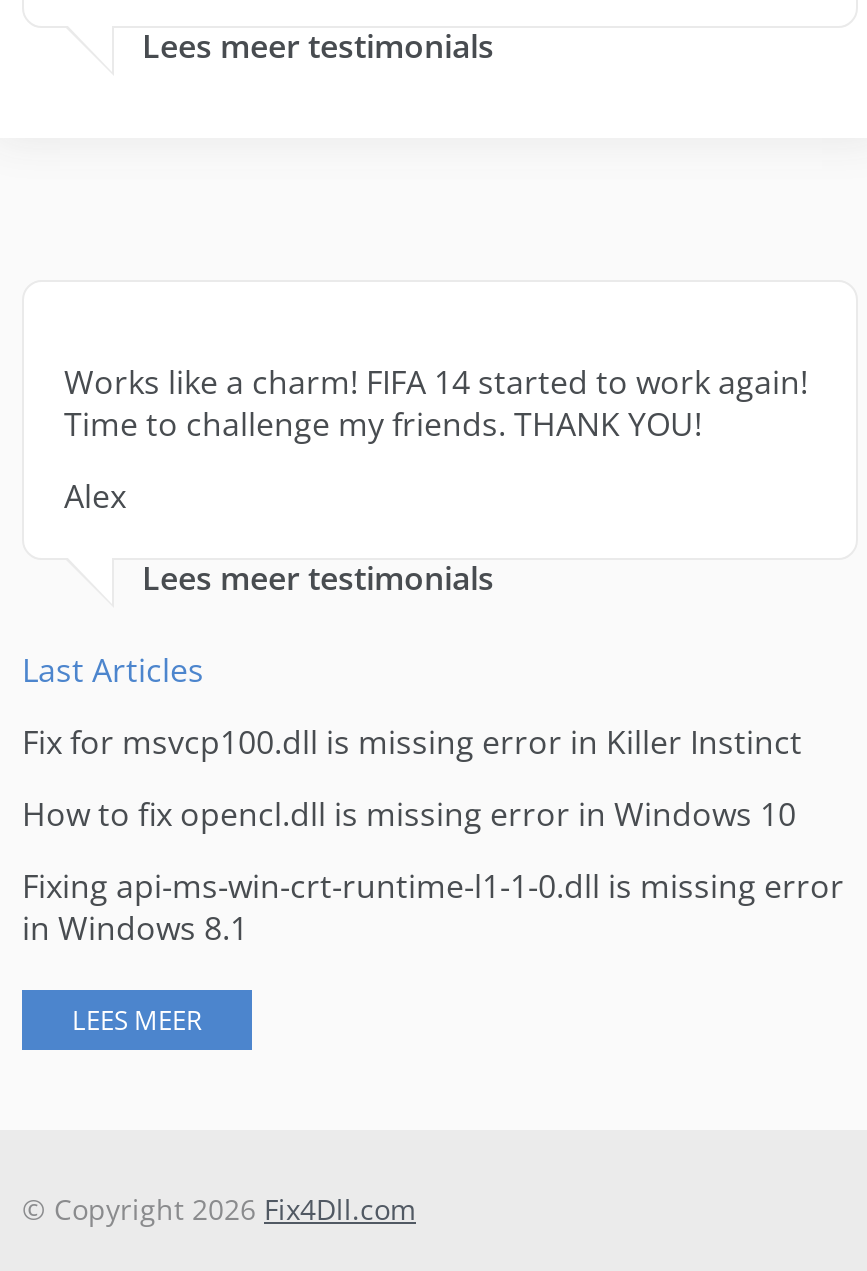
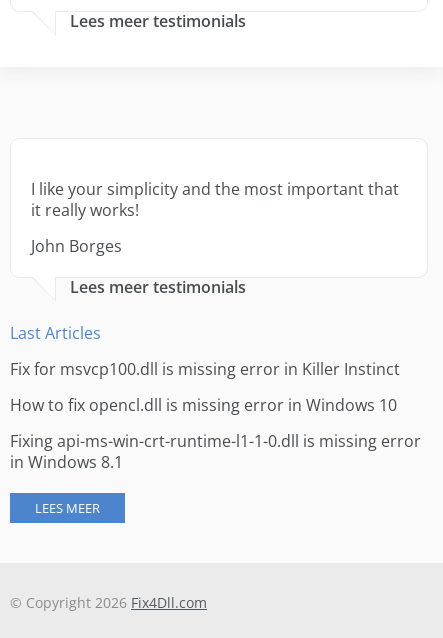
[64,360,808,446] Works like a charm! FIFA 14 started to work again! | Time to challenge my friends. THANK YOU! -> [31,178,399,221] I like your simplicity and the most important that | it really works!
[64,474,126,518] Alex -> [31,235,122,257] John Borges

